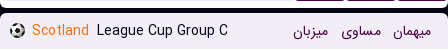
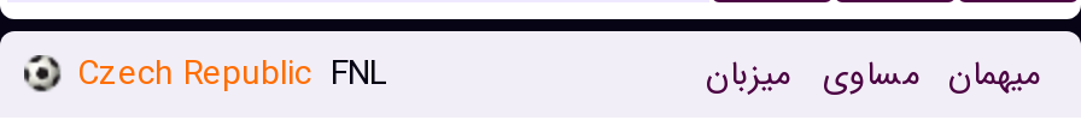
[32,20,228,42] Scotland League Cup Group C -> [77,48,386,101] Czech Republic FNL

